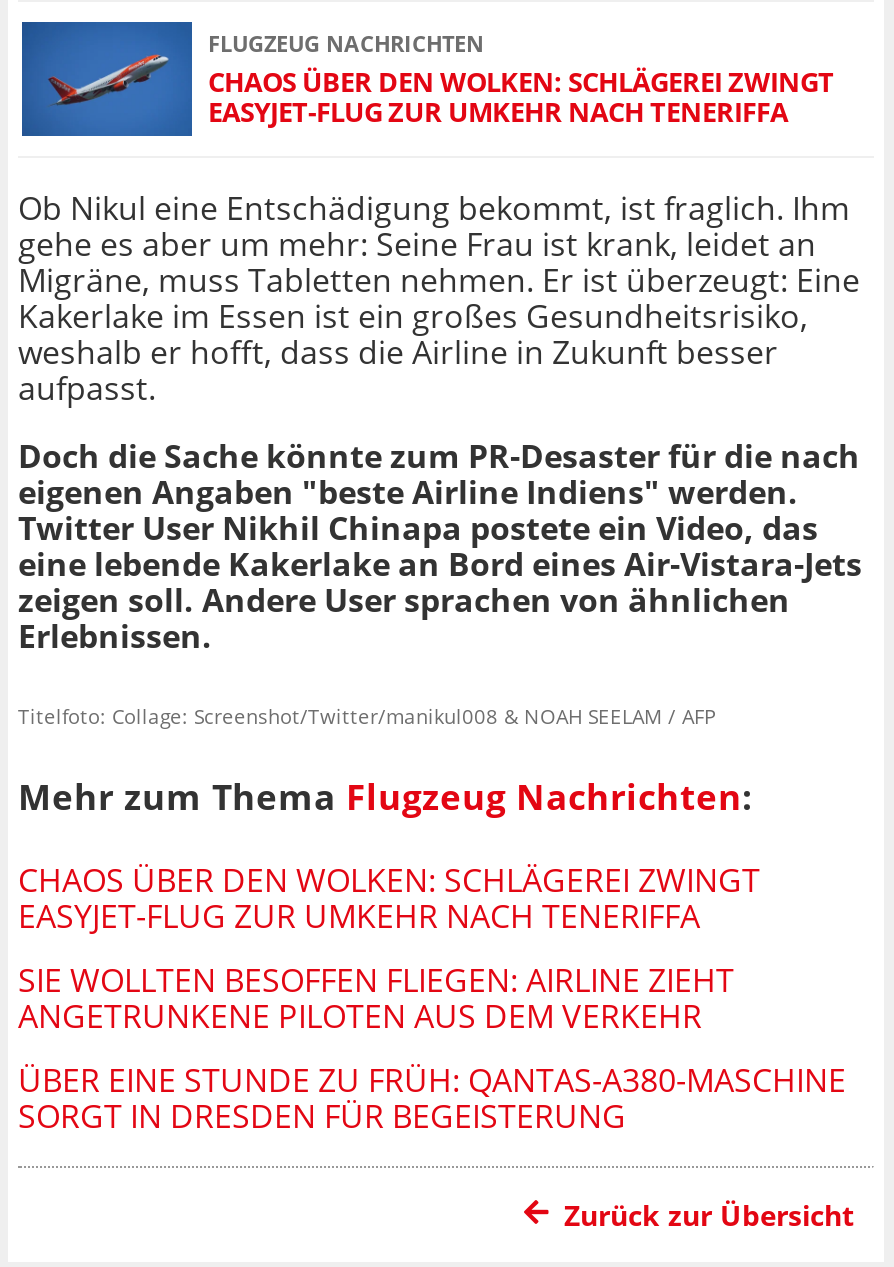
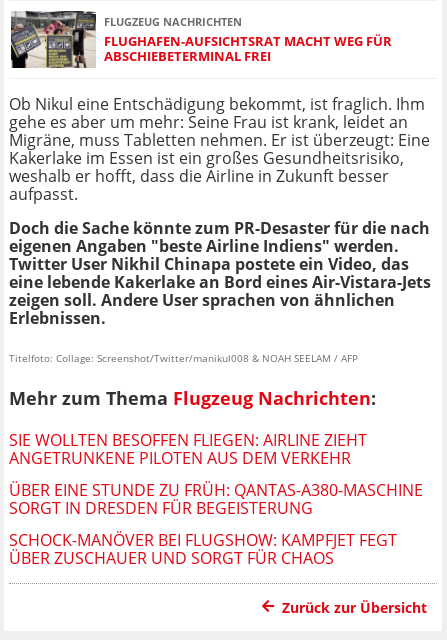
[20,20,834,138] [image] | CHAOS ÜBER DEN WOLKEN: SCHLÄGEREI ZWINGT | EASYJET-FLUG ZUR UMKEHR NACH TENERIFFA -> [10,10,392,69] [image] | FLUGHAFEN-AUFSICHTSRAT MACHT WEG FÜR | ABSCHIEBETERMINAL FREI
[18,858,760,938] CHAOS ÜBER DEN WOLKEN: SCHLÄGEREI ZWINGT | EASYJET-FLUG ZUR UMKEHR NACH TENERIFFA -> none
moved [18,958,846,1138] -> [9,429,423,519]: SIE WOLLTEN BESOFFEN FLIEGEN: AIRLINE ZIEHT | ANGETRUNKENE PILOTEN AUS DEM VERKEHR | ÜBER EINE STUNDE ZU FRÜH: QANTAS-A380-MASCHINE | SORGT IN DRESDEN FÜR BEGEISTERUNG
none -> [9,529,397,569] SCHOCK-MANÖVER BEI FLUGSHOW: KAMPFJET FEGT | ÜBER ZUSCHAUER UND SORGT FÜR CHAOS

